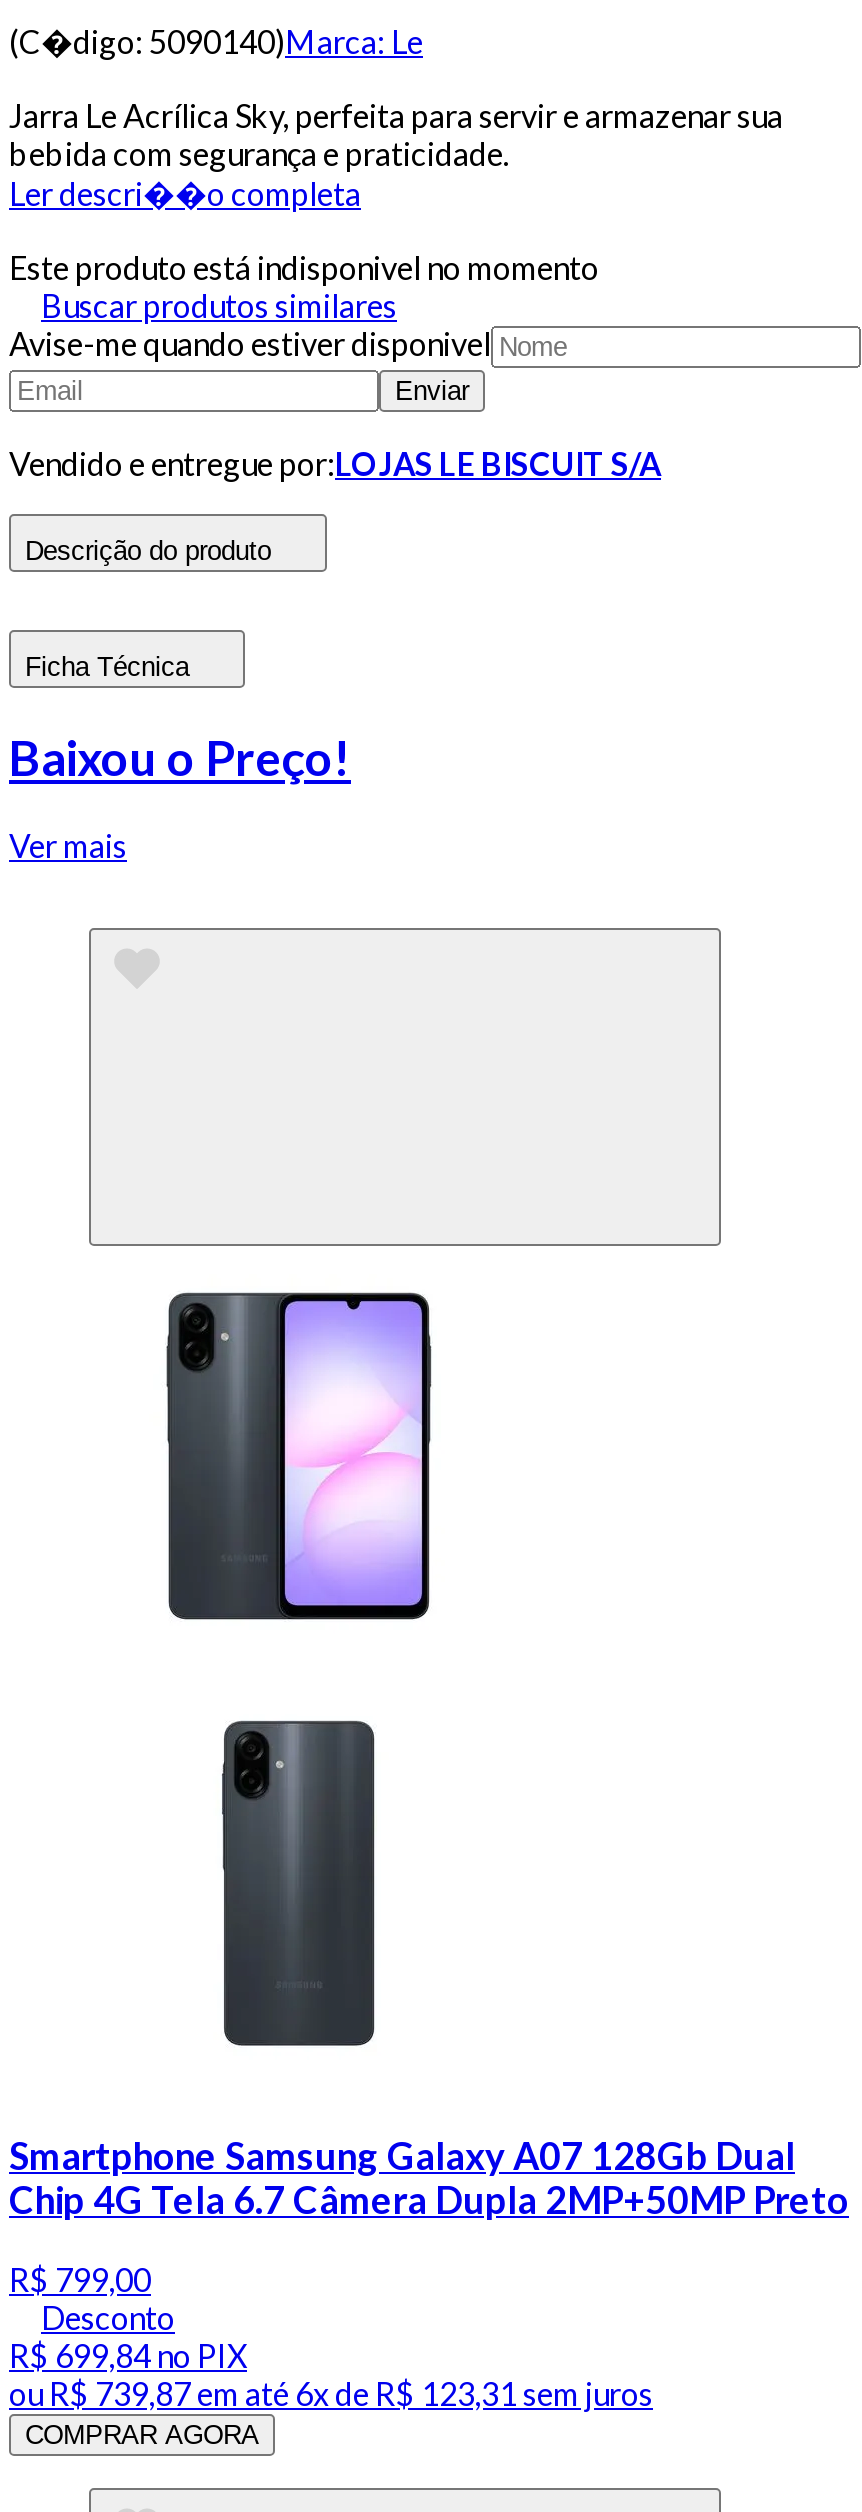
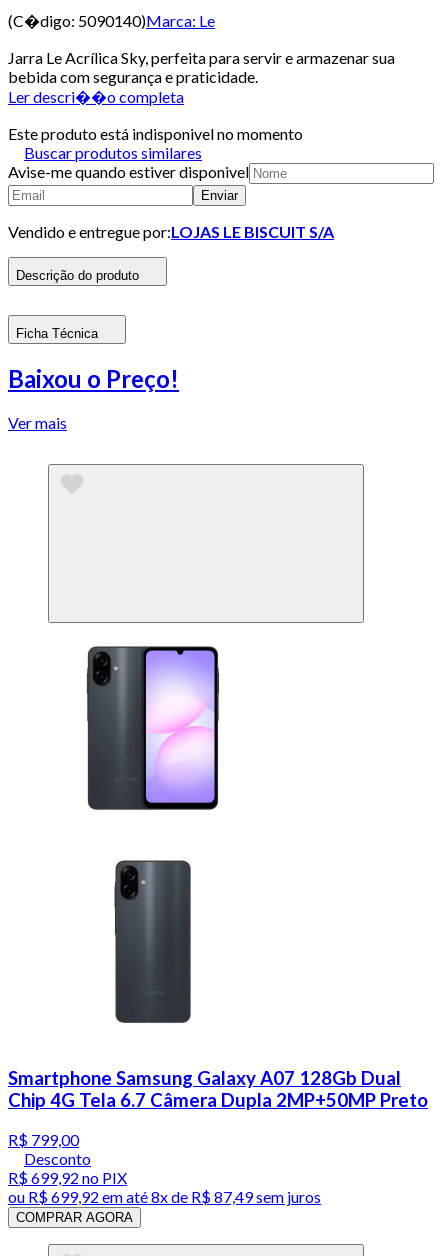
[9,2336,247,2374] R$ 699,84 no PIX -> [8,1168,127,1187] R$ 699,92 no PIX
[9,2374,653,2412] ou R$ 739,87 em até 6x de R$ 123,31 sem juros -> [8,1187,321,1206] ou R$ 699,92 em até 8x de R$ 87,49 sem juros

